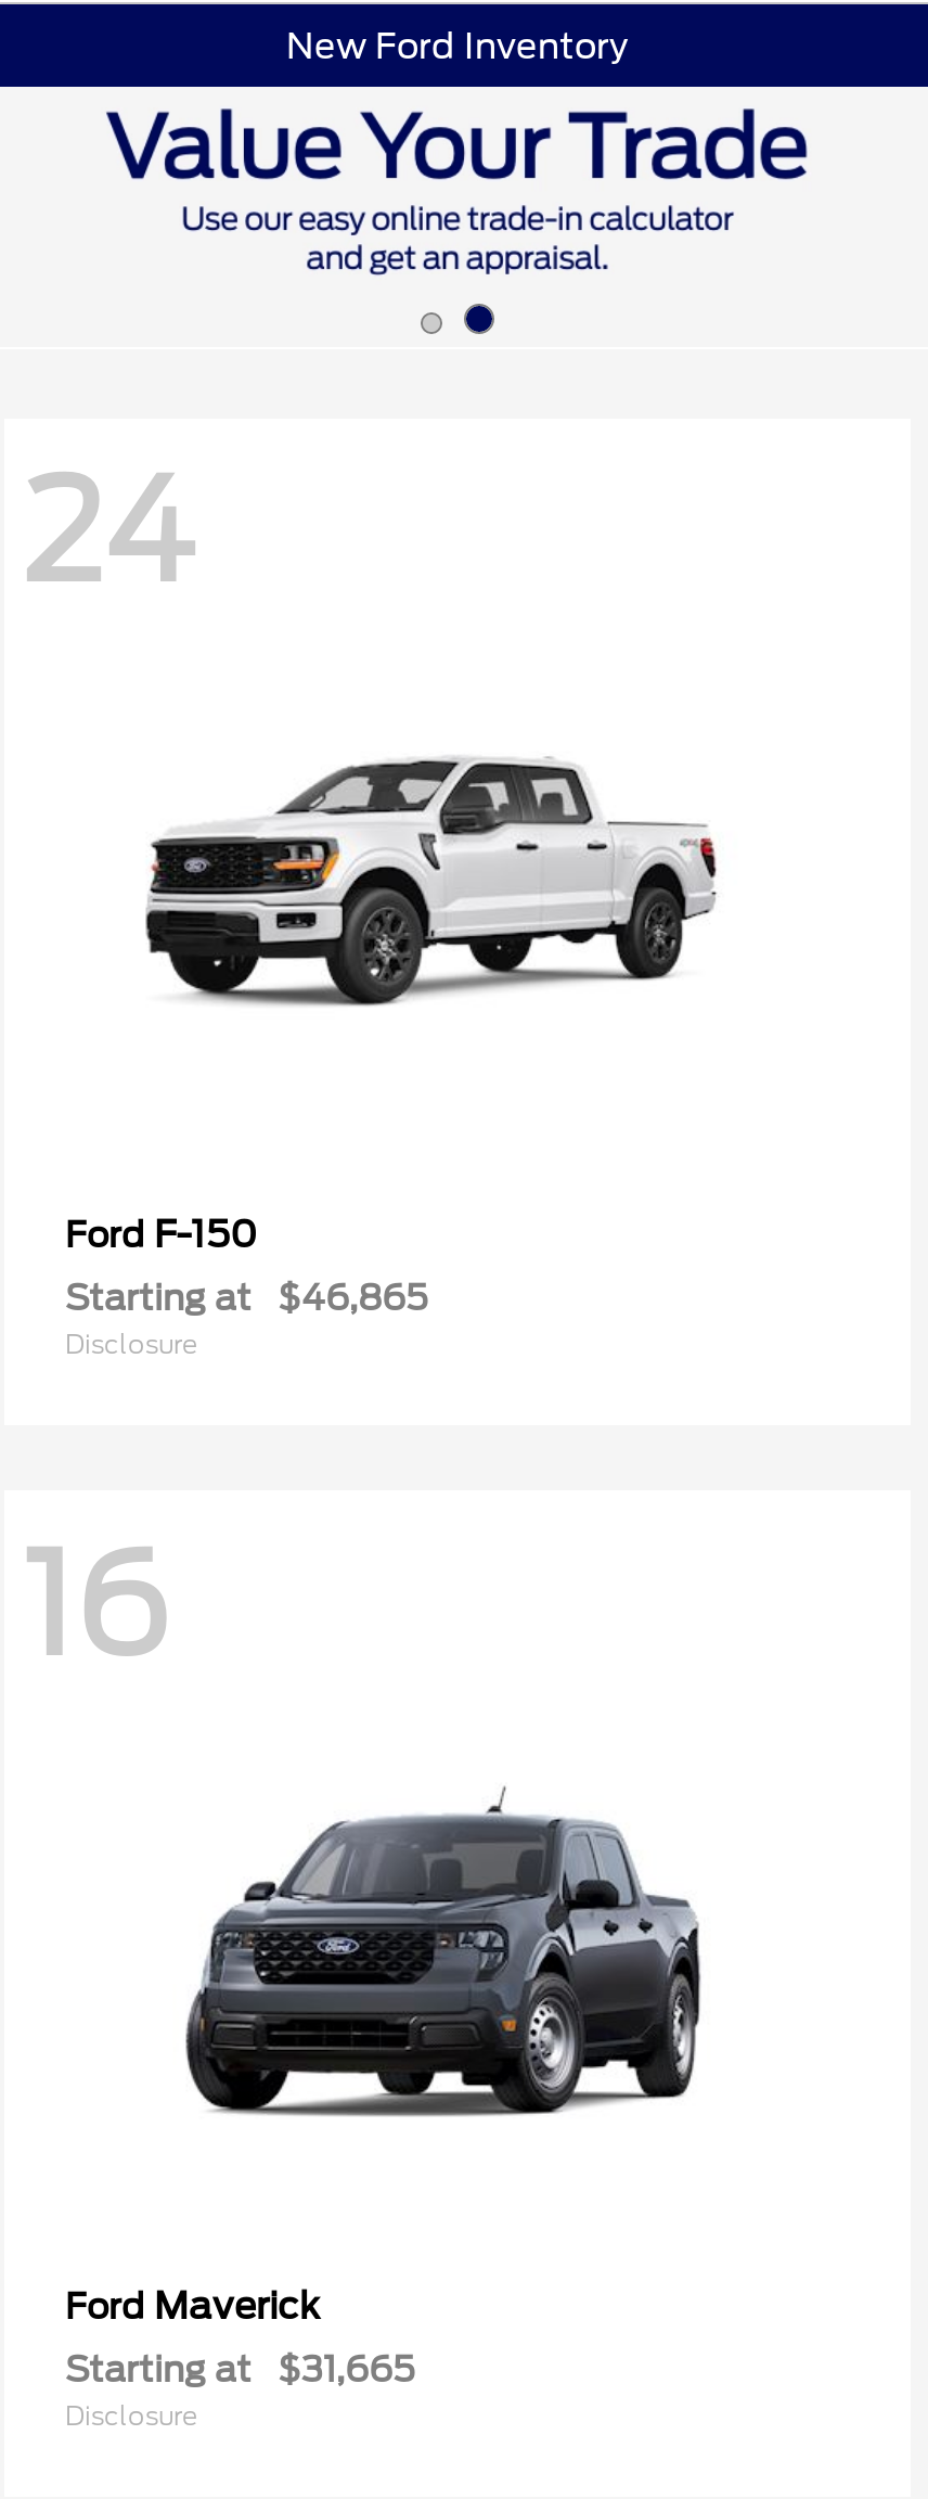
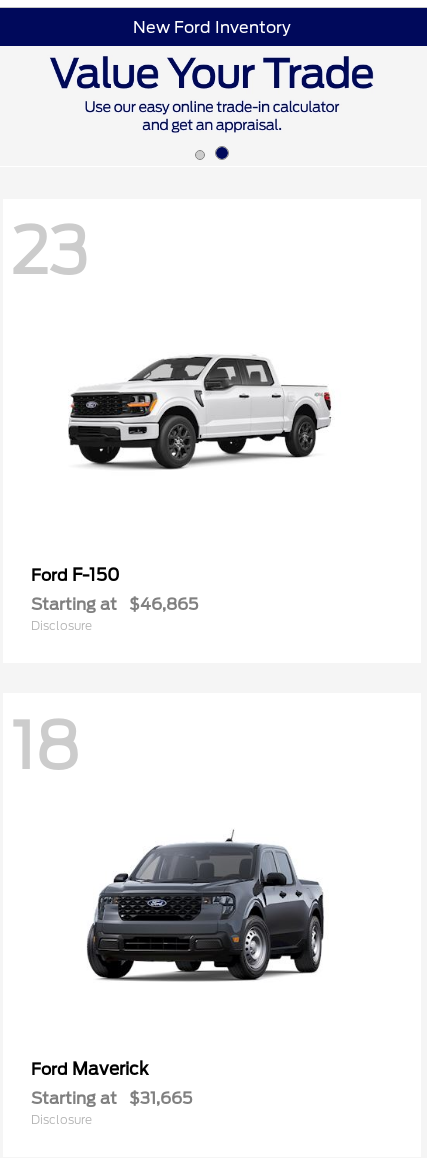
[22,449,195,614] 24 -> [11,213,88,289] 23
[22,1522,169,1687] 16 -> [11,707,79,783] 18

